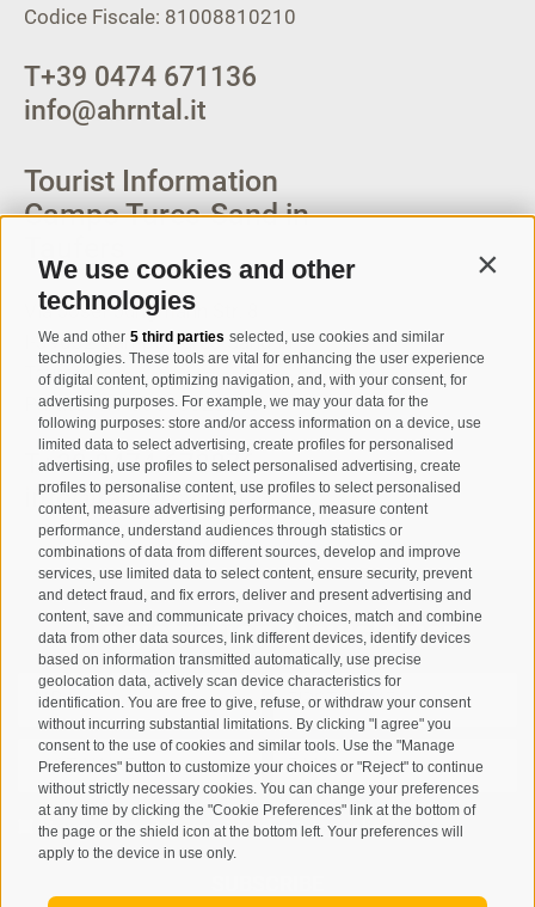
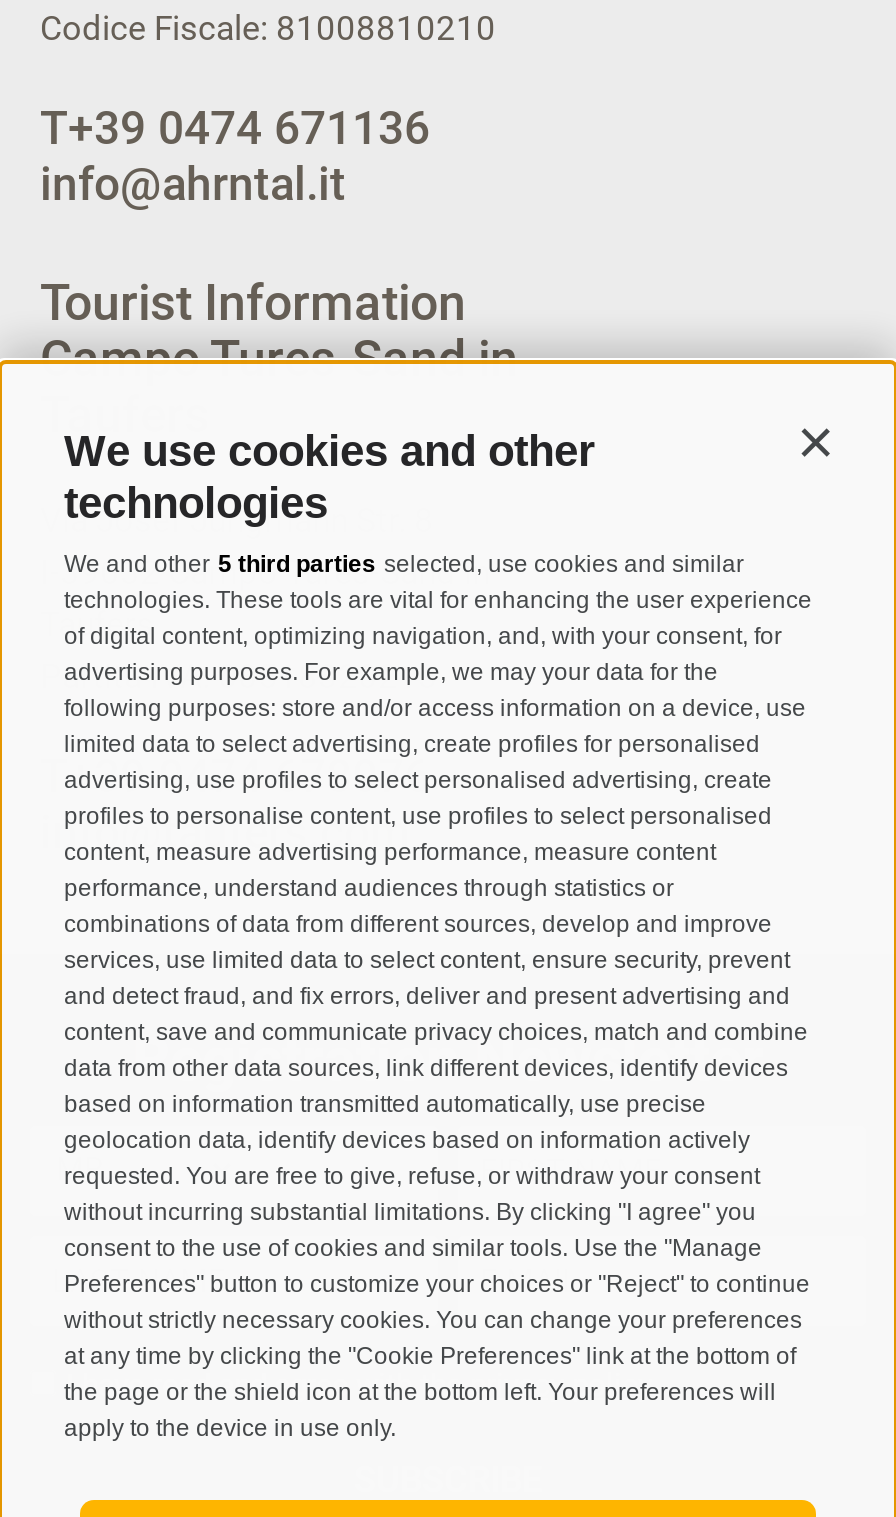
[38,673,471,711] geolocation data, actively scan device characteristics for | identification. You are free to give, refuse, or withdraw your consent -> [64,1126,760,1190] geolocation data, identify devices based on information actively | requested. You are free to give, refuse, or withdraw your consent

